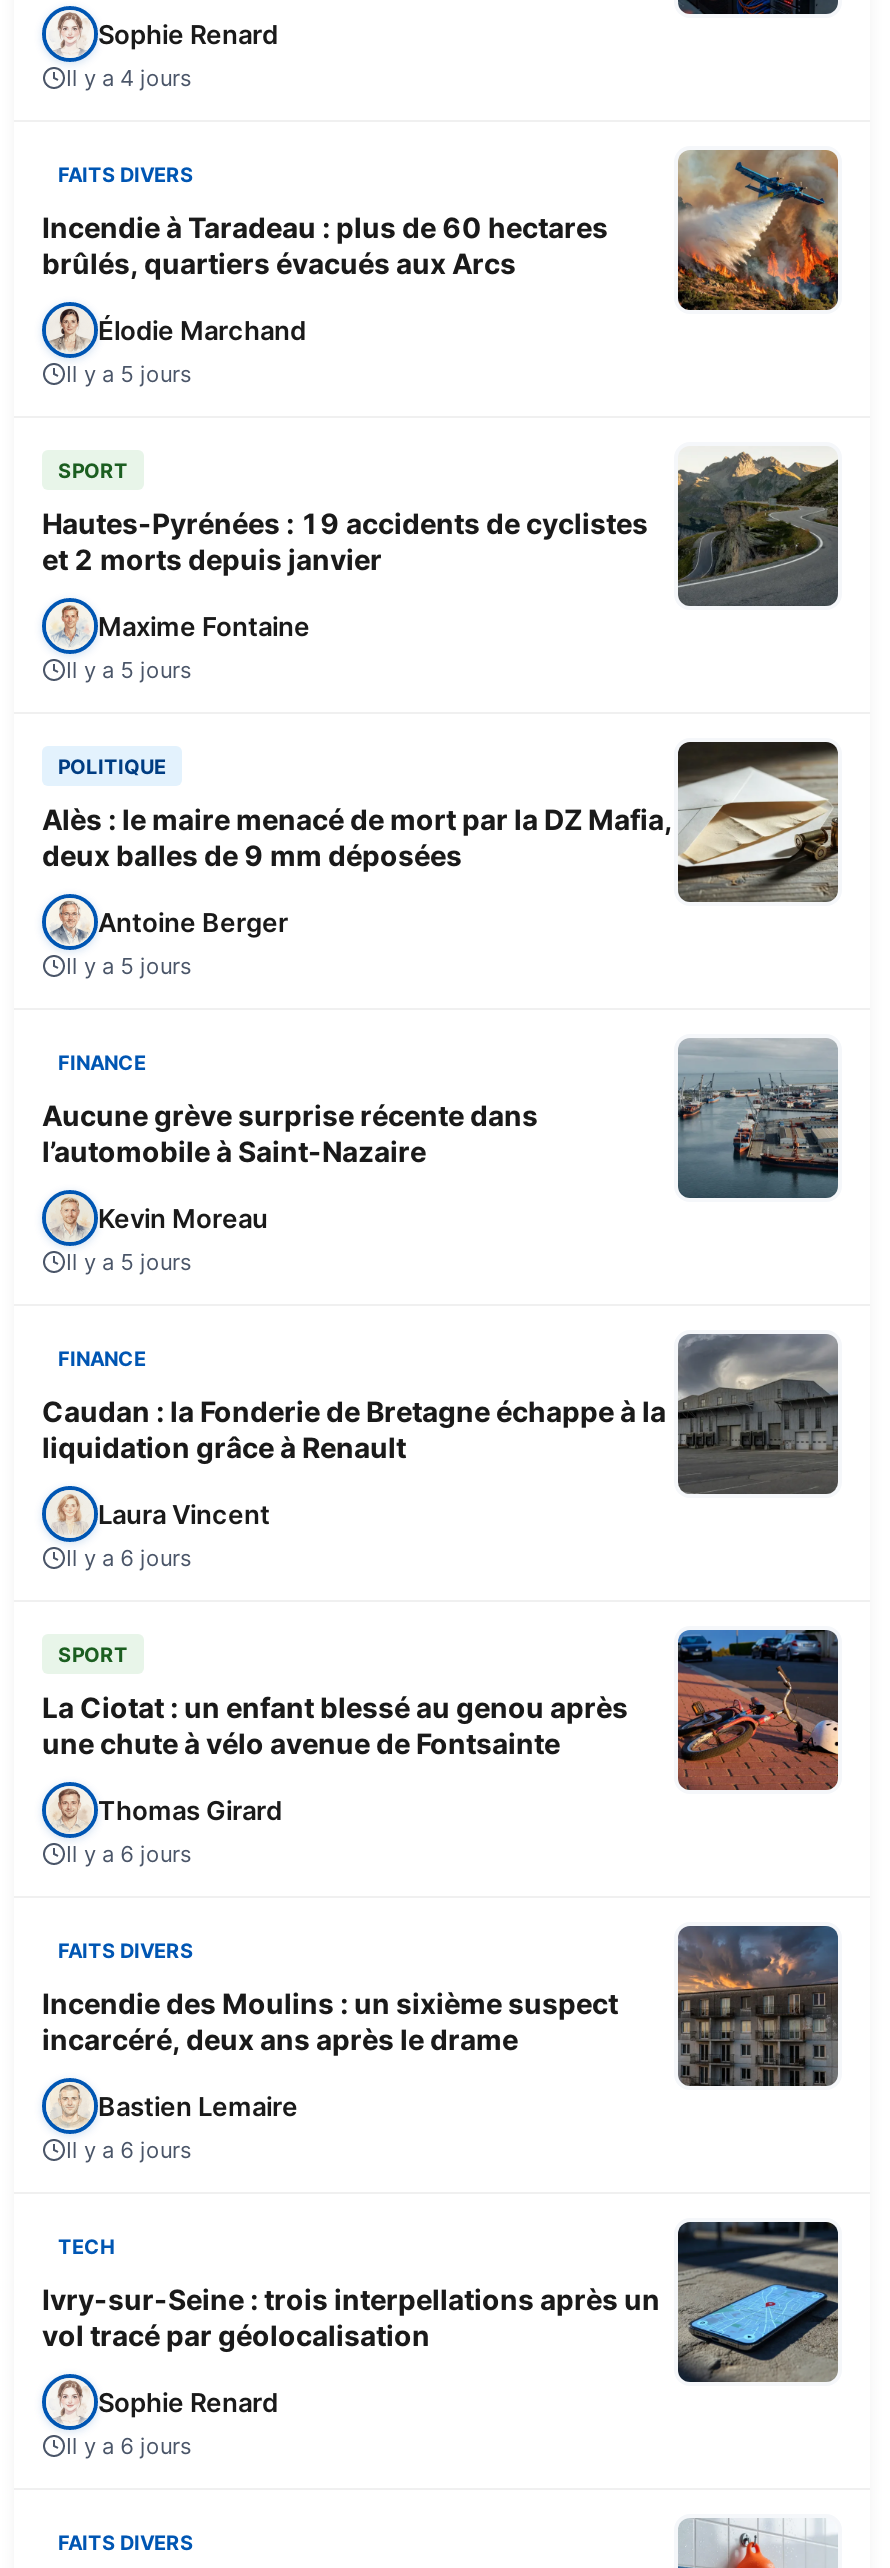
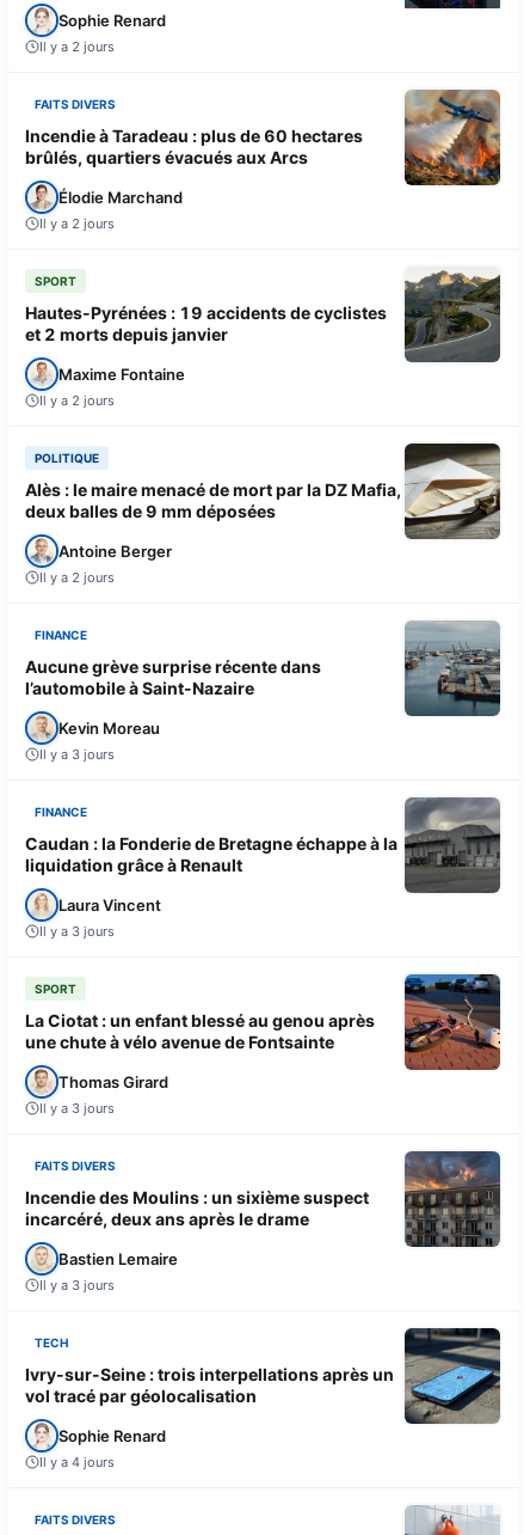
[66,63,192,91] Il y a 4 jours -> [39,38,115,55] Il y a 2 jours
[66,359,192,387] Il y a 5 jours -> [39,215,115,231] Il y a 2 jours
[66,655,192,683] Il y a 5 jours -> [39,392,115,408] Il y a 2 jours
[66,951,192,979] Il y a 5 jours -> [39,569,115,585] Il y a 2 jours
[66,1247,192,1275] Il y a 5 jours -> [39,746,115,762] Il y a 3 jours
[66,1543,192,1571] Il y a 6 jours -> [39,922,115,939] Il y a 3 jours
[66,1839,192,1867] Il y a 6 jours -> [39,1099,115,1116] Il y a 3 jours
[66,2135,192,2163] Il y a 6 jours -> [39,1276,115,1293] Il y a 3 jours
[66,2431,192,2459] Il y a 6 jours -> [39,1453,115,1470] Il y a 4 jours

